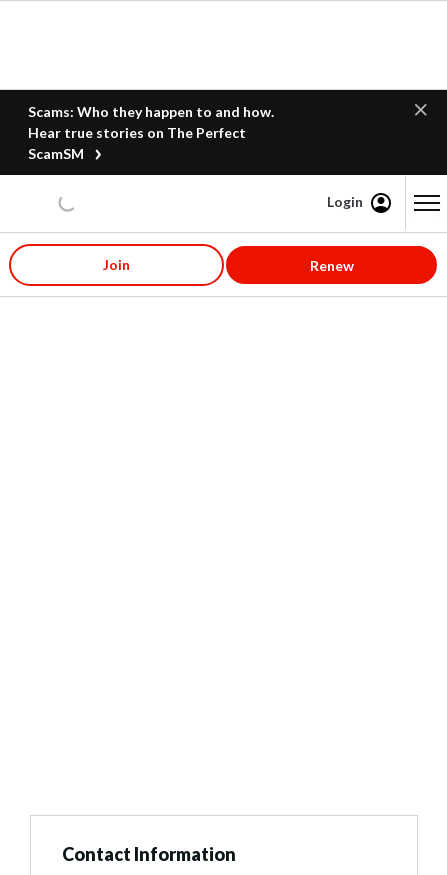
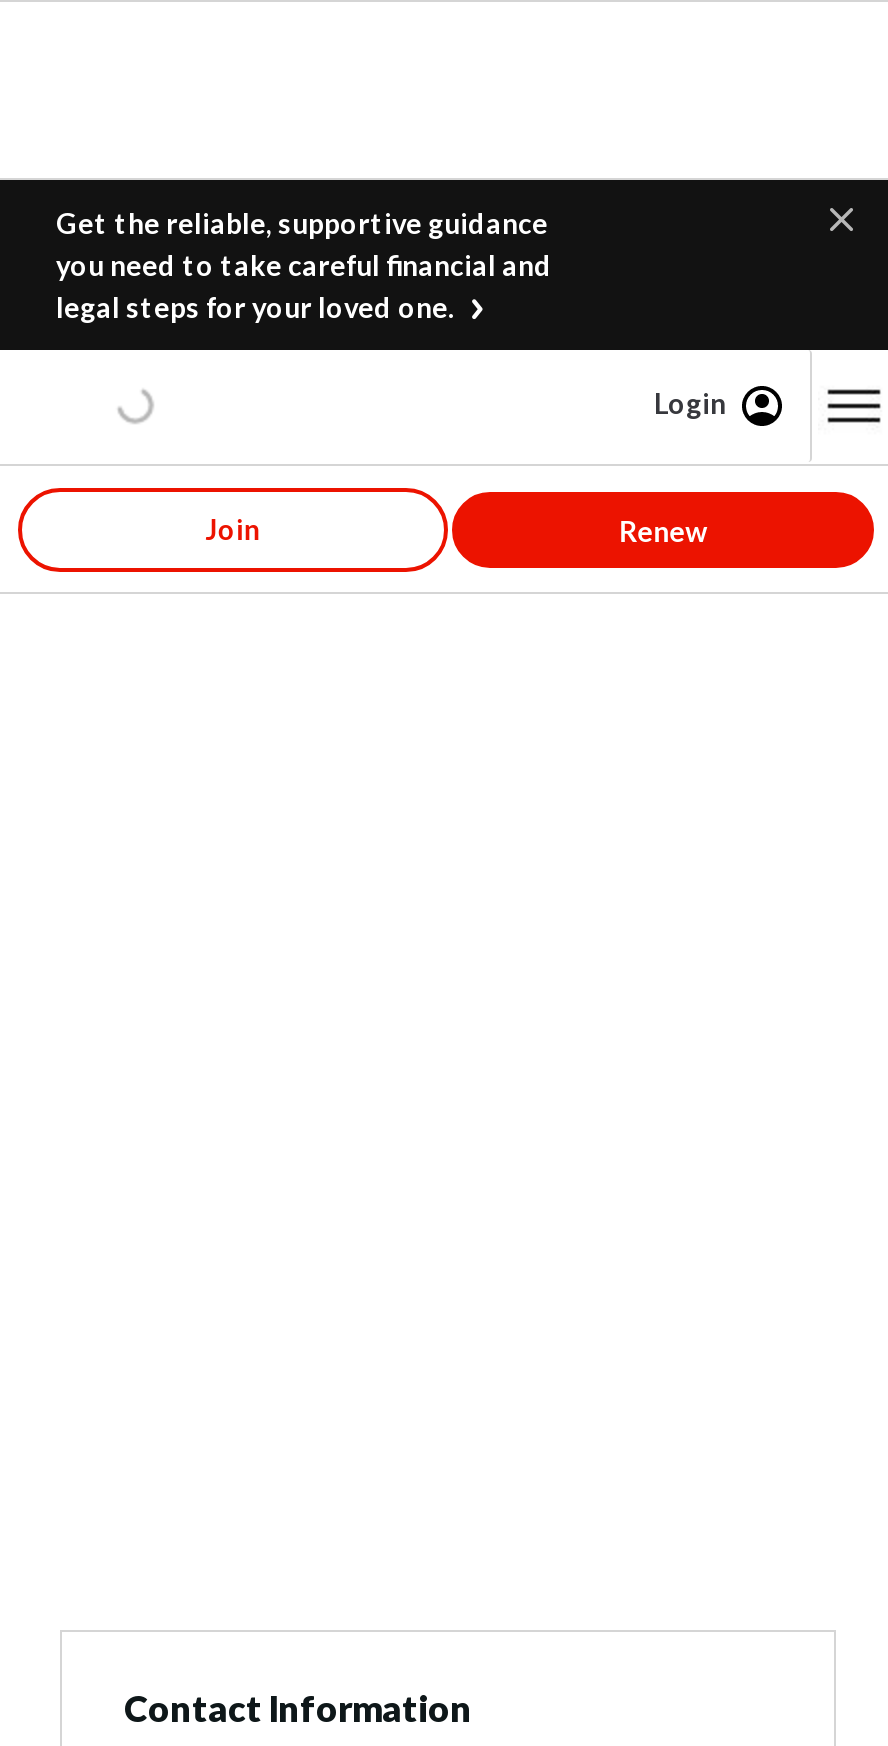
[28,103,274,162] Scams: Who they happen to and how. | Hear true stories on The Perfect | ScamSM -> [56,206,552,324] Get the reliable, supportive guidance | you need to take careful financial and | legal steps for your loved one.

